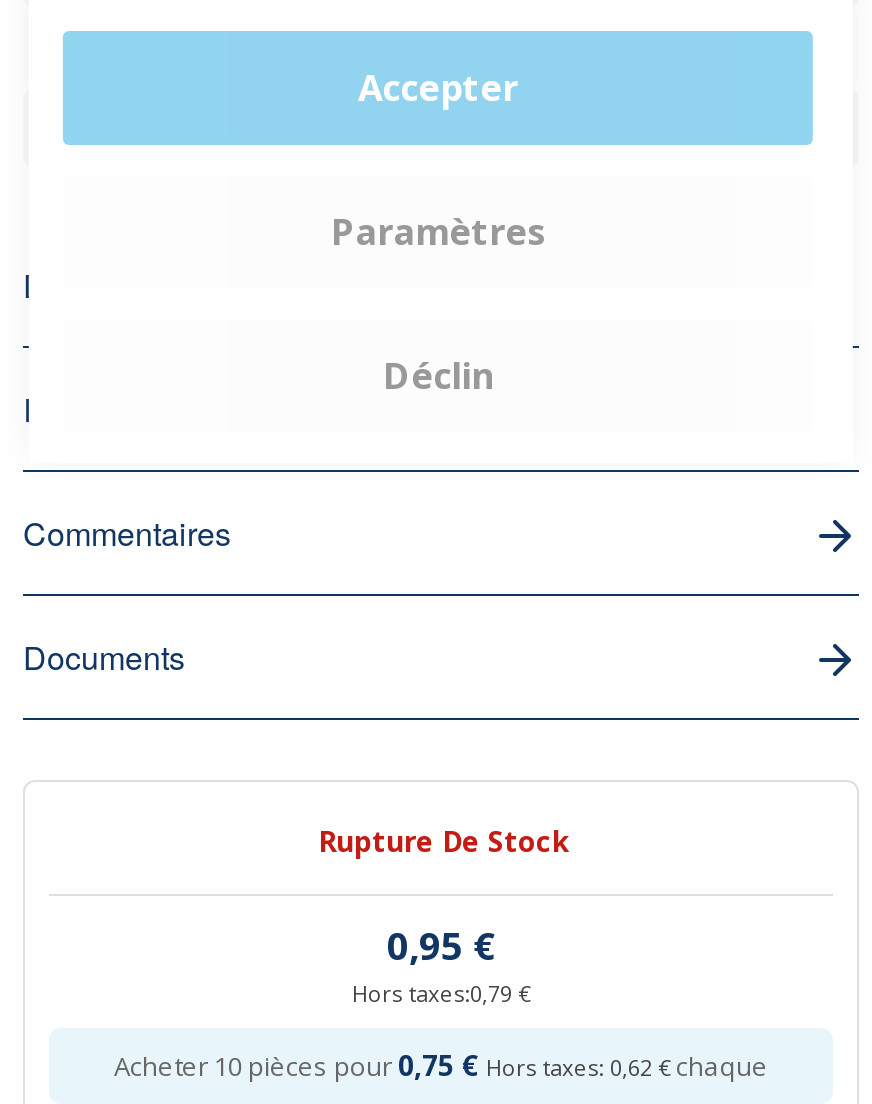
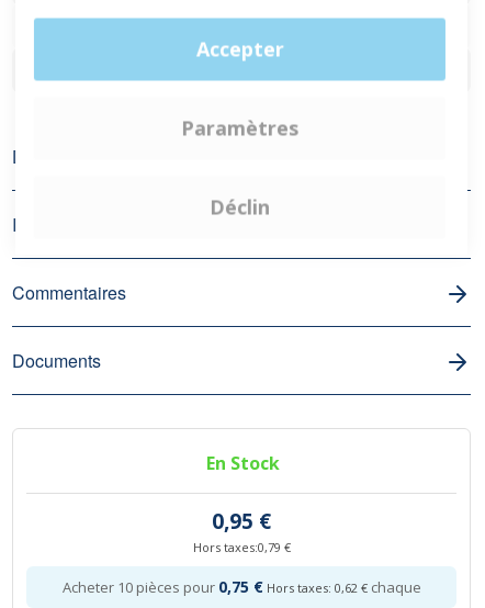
[318,822,570,860] Rupture De Stock -> [206,451,280,475] En Stock

